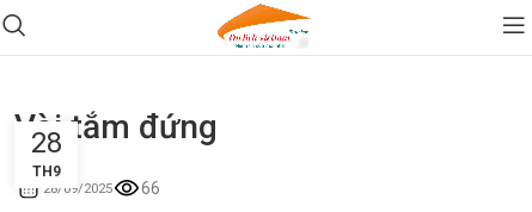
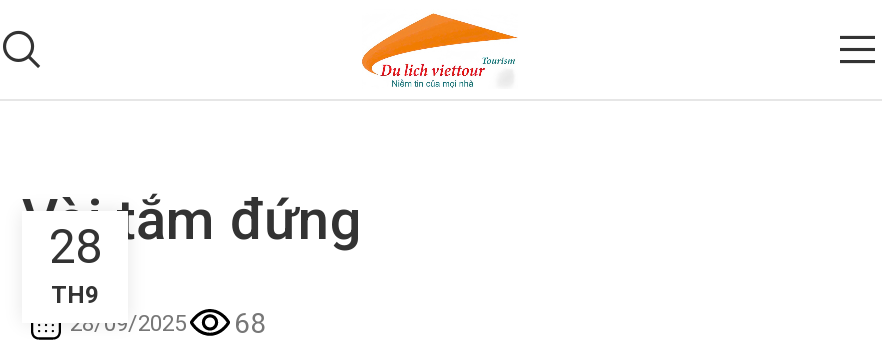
[141,179,160,198] 66 -> [234,307,266,339] 68

